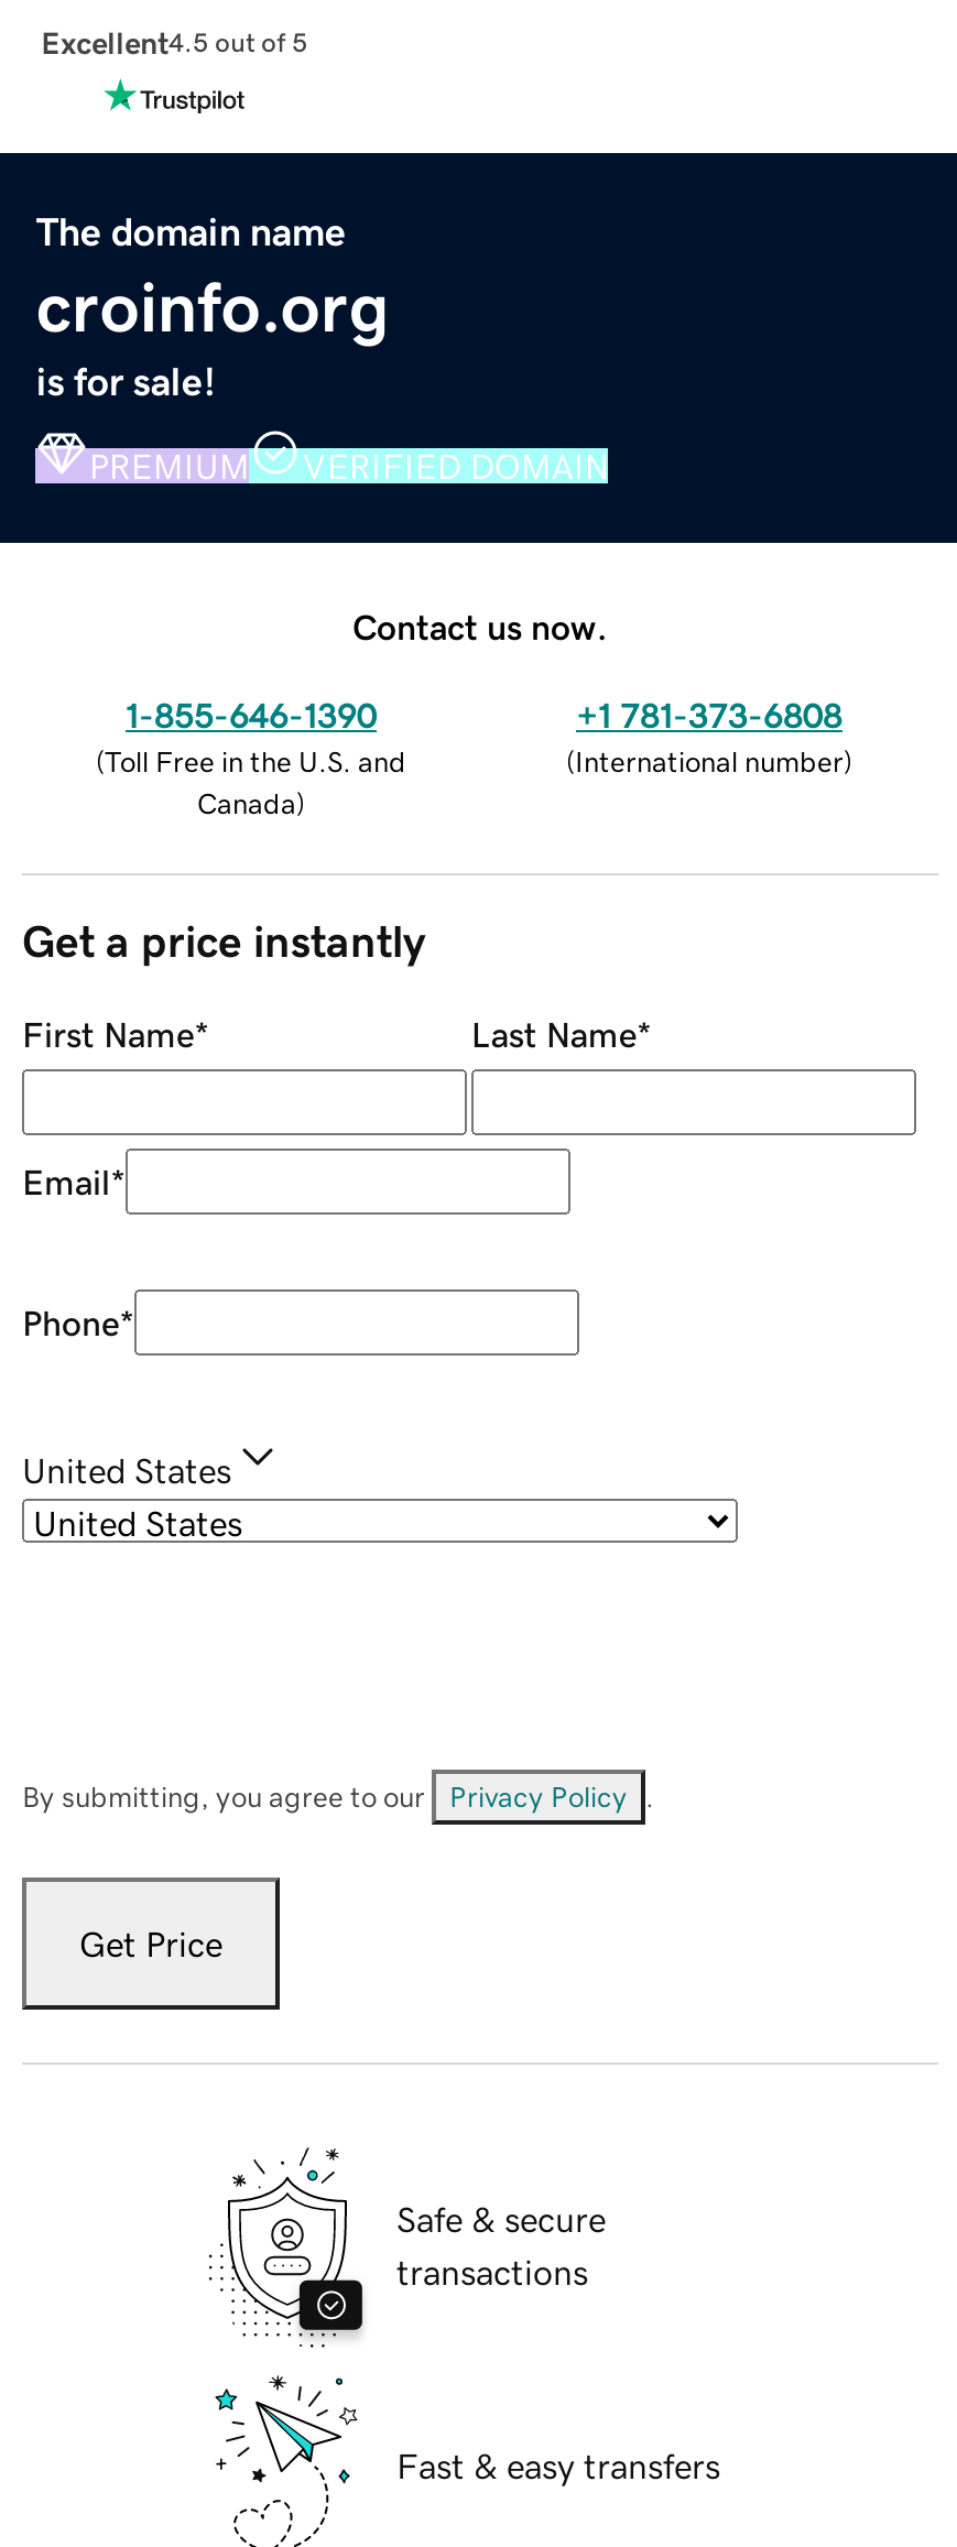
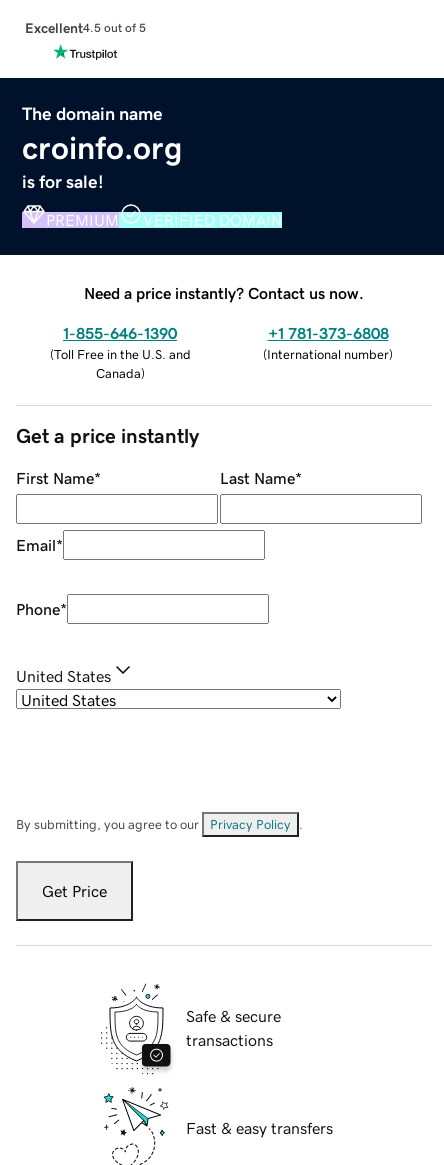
[352,608,608,643] Contact us now. -> [84,285,364,301] Need a price instantly? Contact us now.

